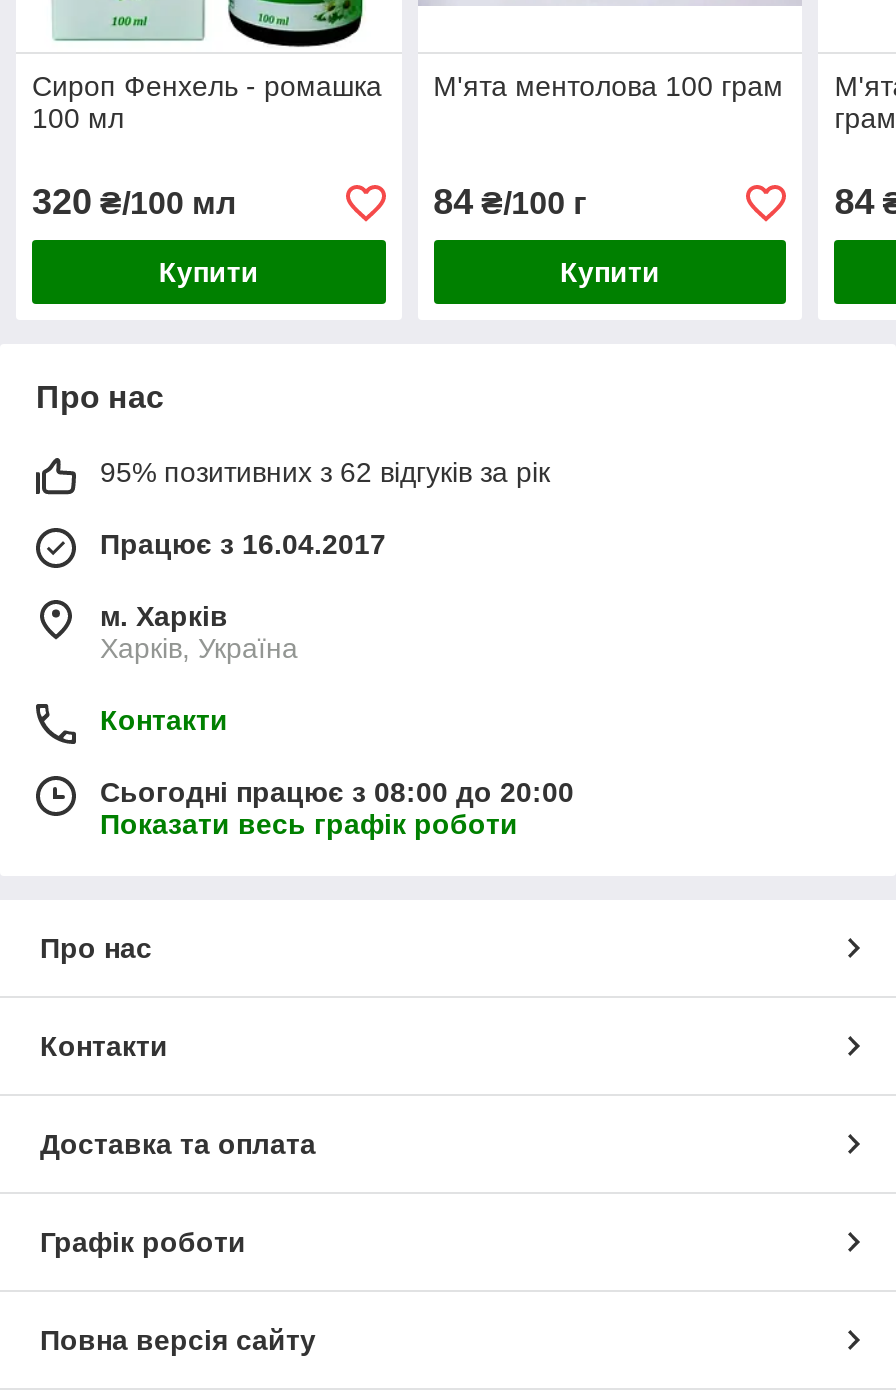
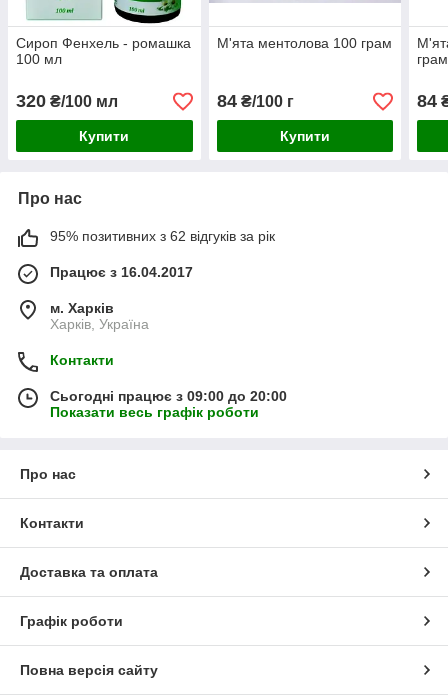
[100,777,574,809] Сьогодні працює з 08:00 до 20:00 -> [50,388,287,404] Сьогодні працює з 09:00 до 20:00

